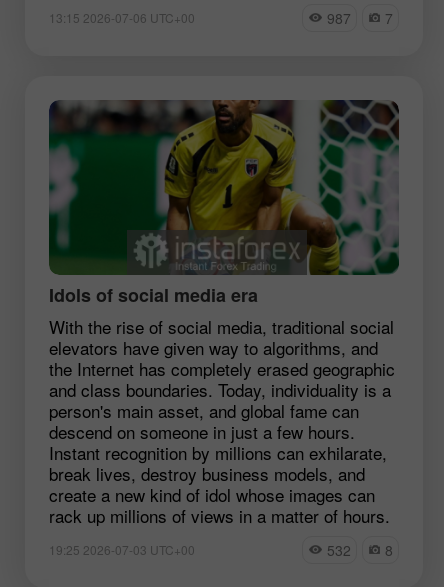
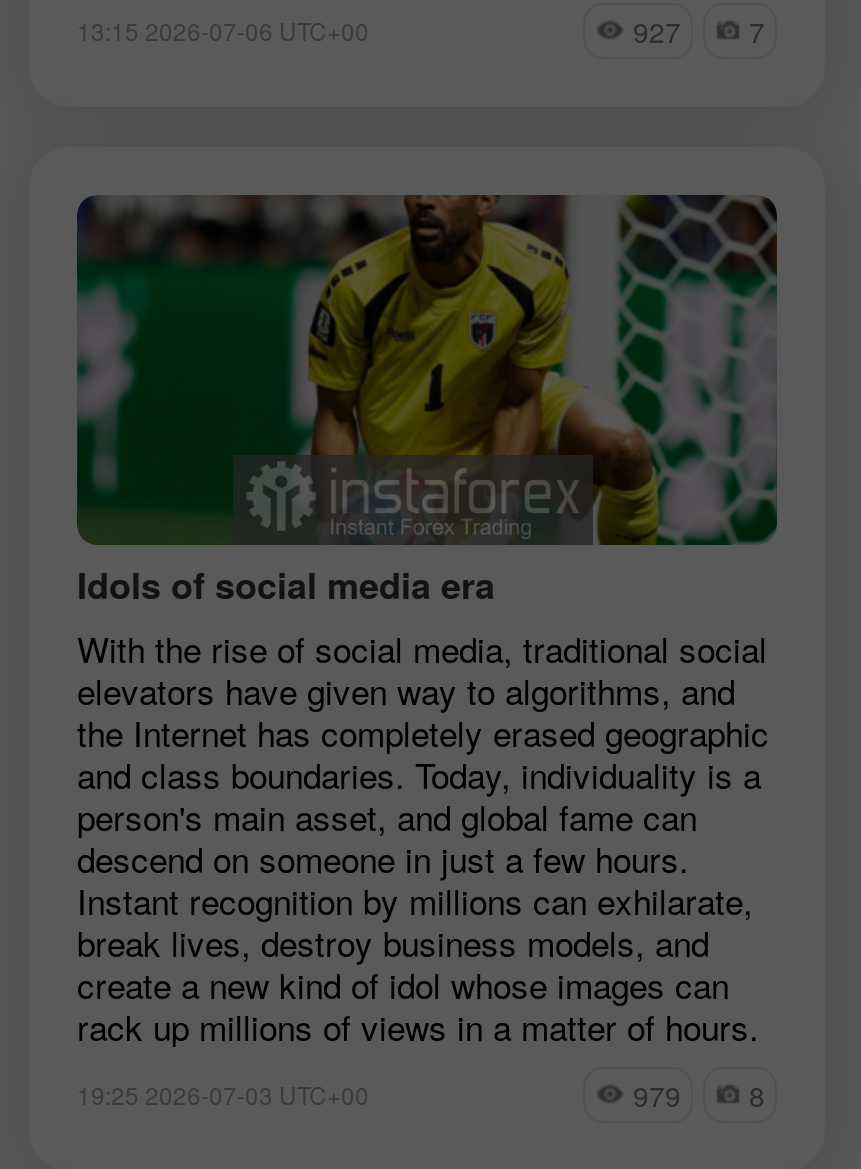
[327,8,393,28] 987 7 -> [633,11,765,51] 927 7
[327,540,393,560] 532 8 -> [633,1075,765,1115] 979 8

